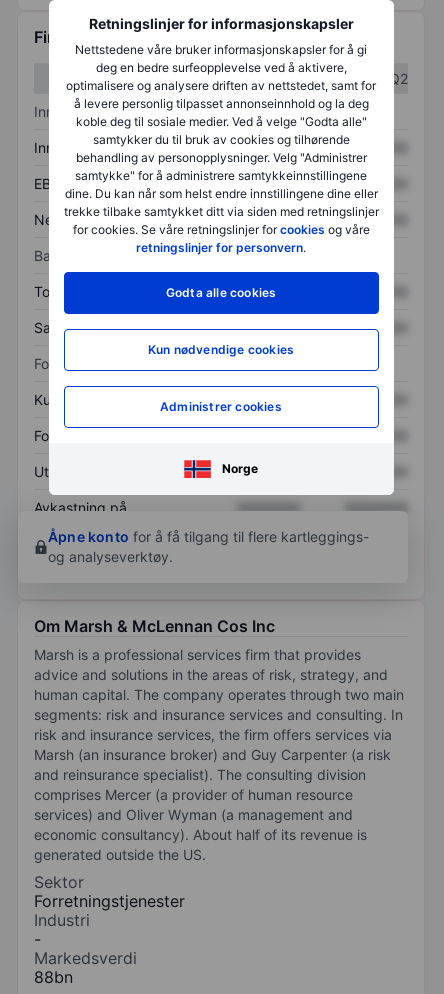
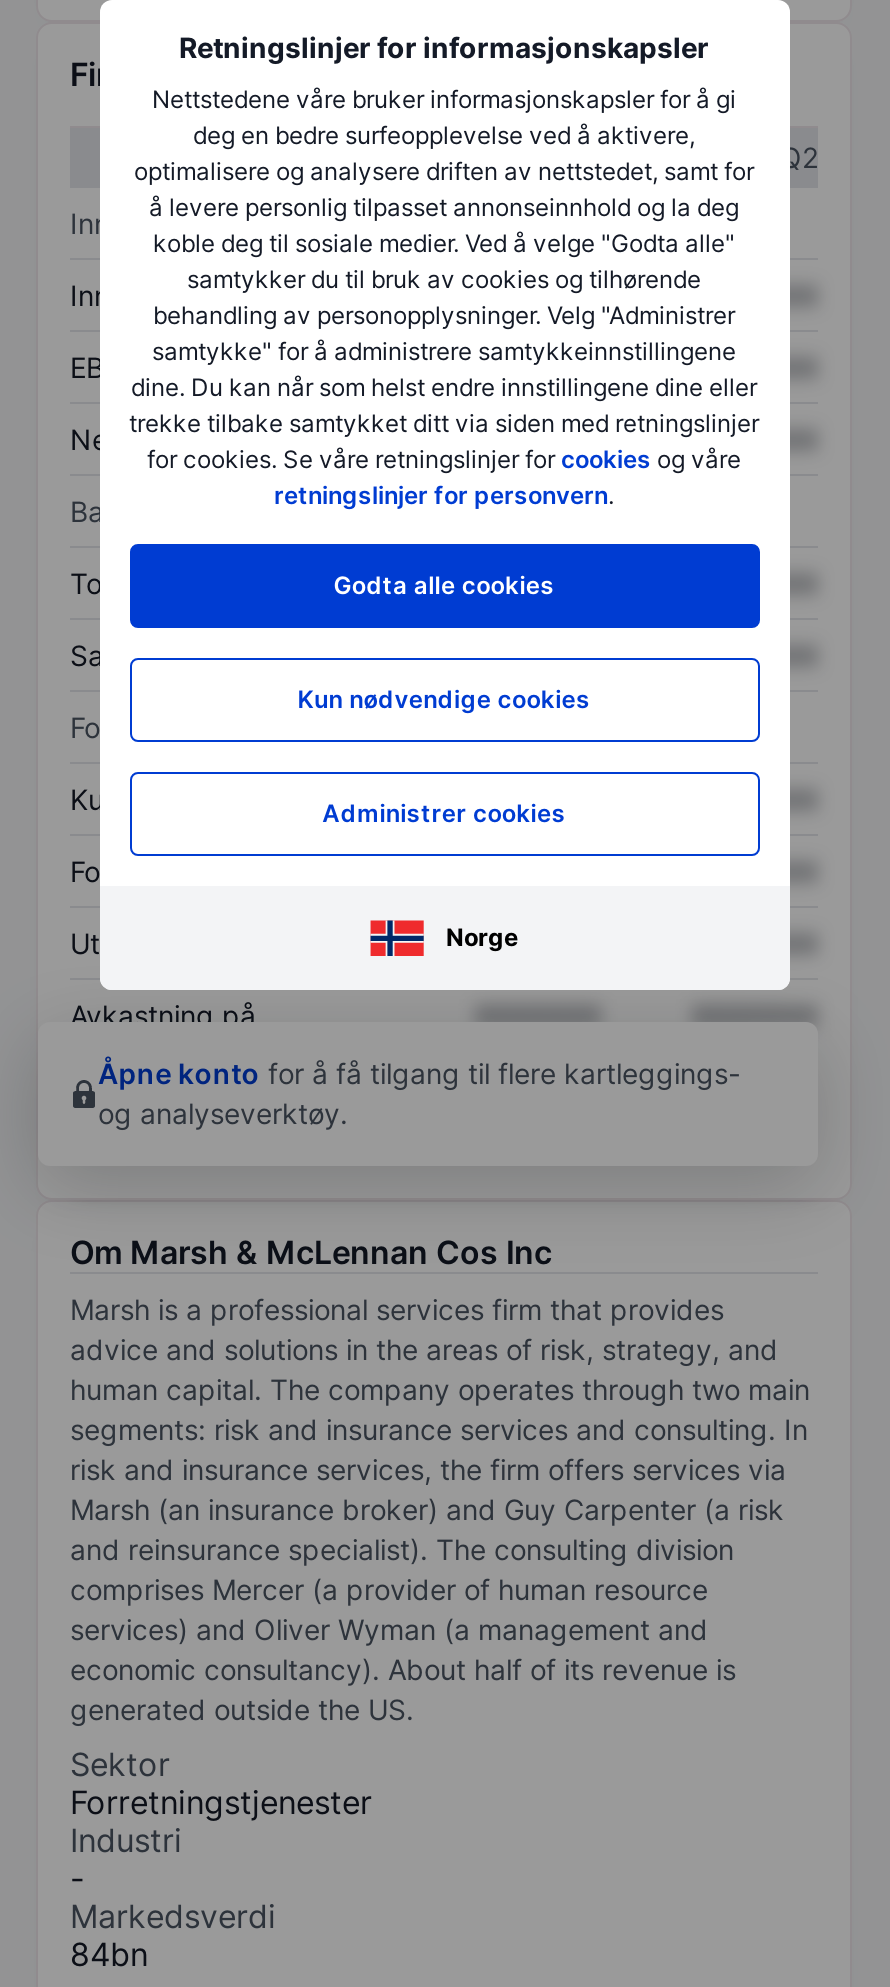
[34,967,73,987] 88bn -> [70,1933,148,1973] 84bn

